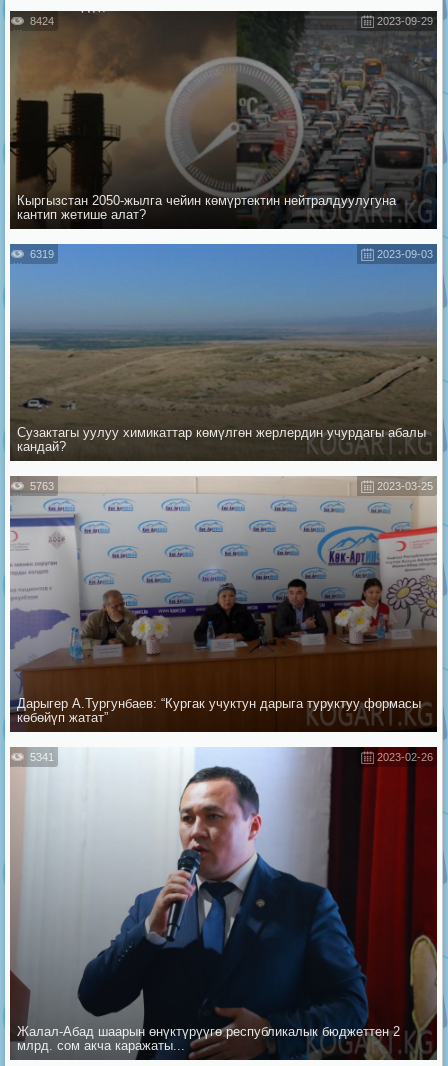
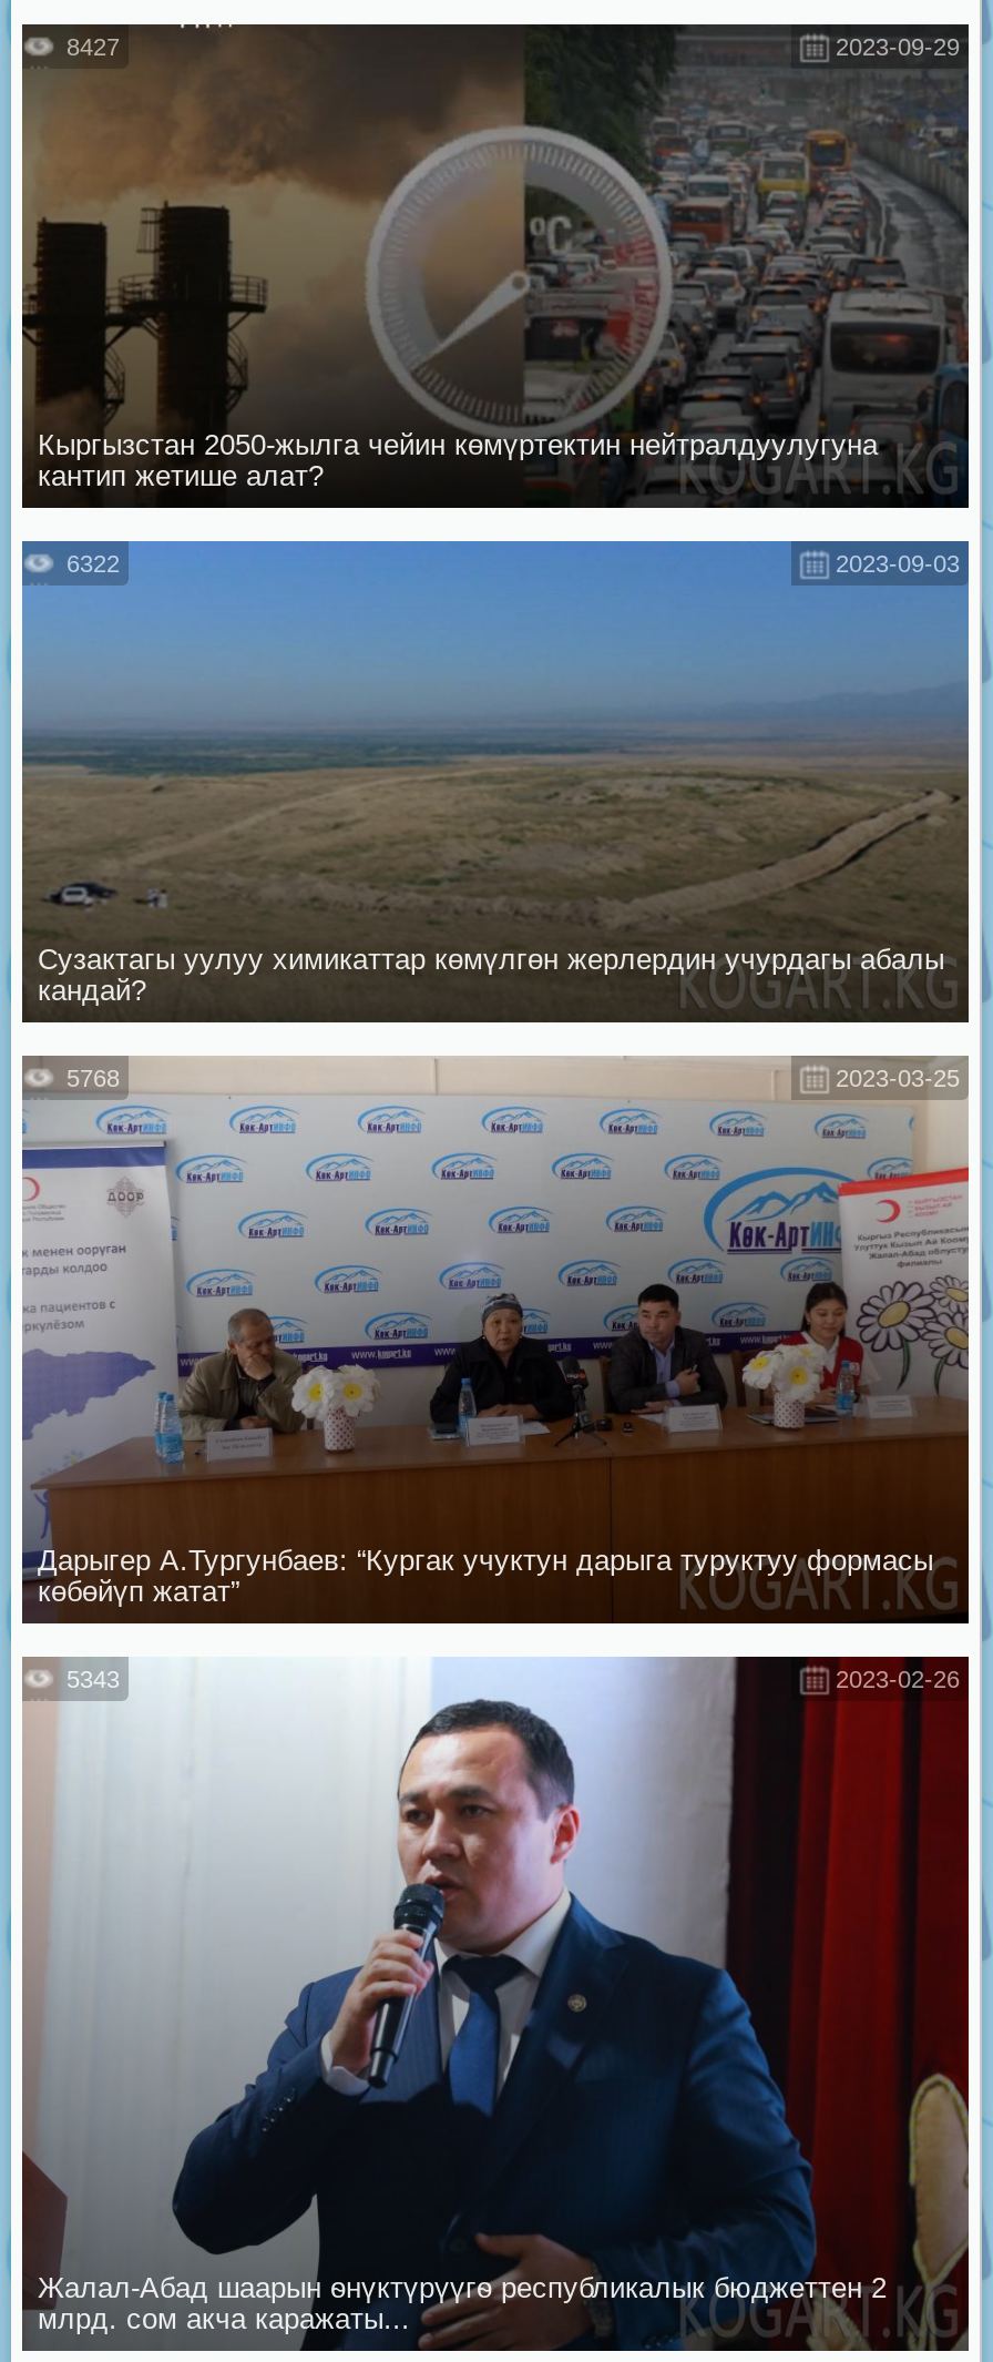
[30,15,54,27] 8424 -> [66,33,120,59] 8427
[30,248,54,260] 6319 -> [66,550,120,577] 6322
[30,480,54,492] 5763 -> [66,1065,120,1092] 5768
[30,750,54,762] 5341 -> [66,1664,120,1691] 5343

